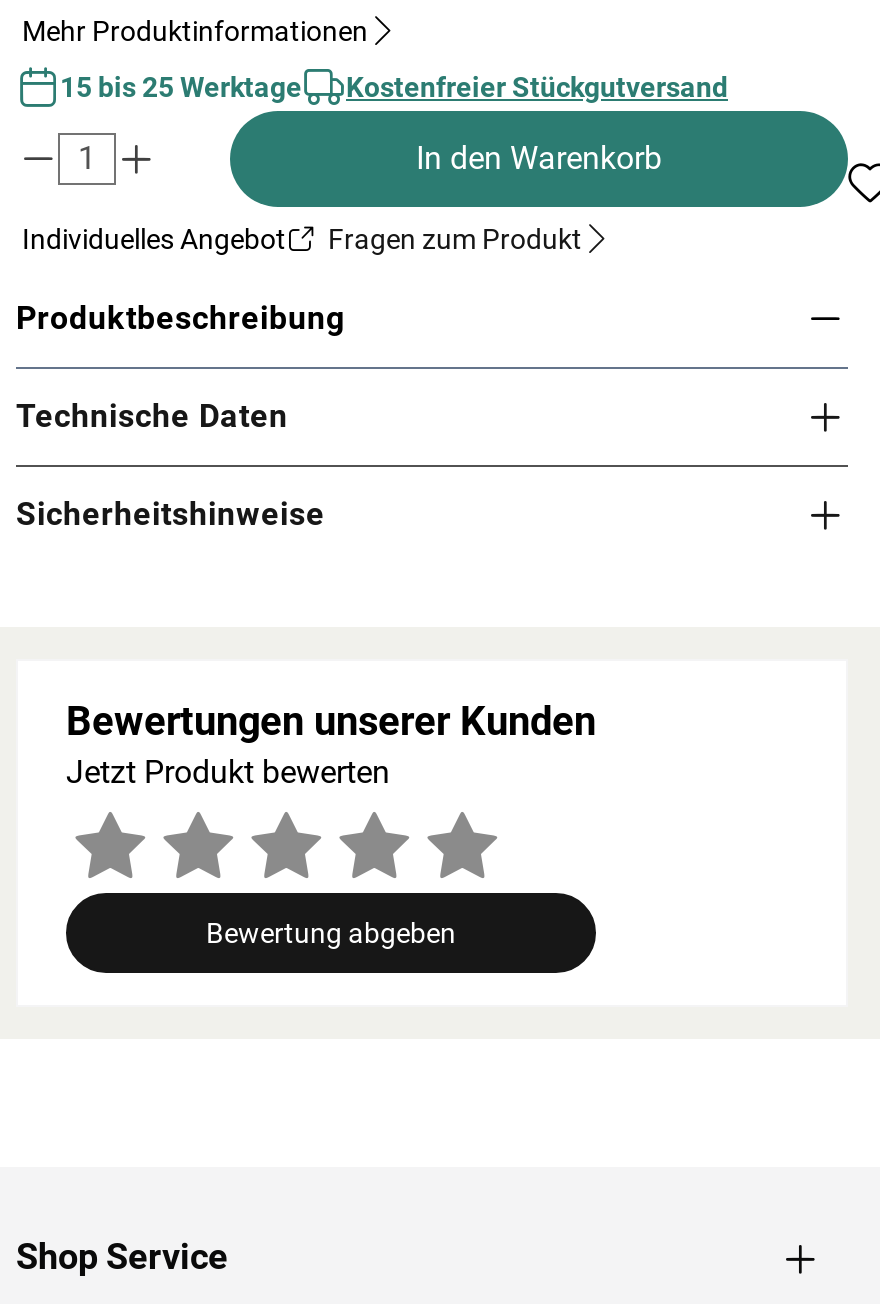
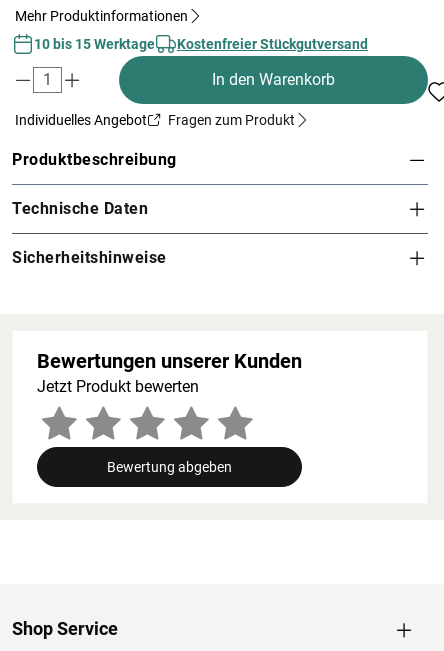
[60,71,728,103] 15 bis 25 Werktage Kostenfreier Stückgutversand -> [34,36,368,52] 10 bis 15 Werktage Kostenfreier Stückgutversand

